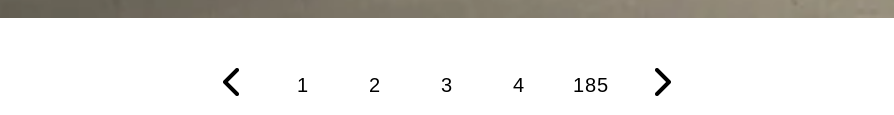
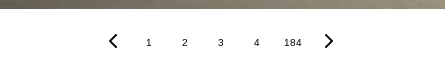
[573,74,609,96] 185 -> [284,37,302,48] 184

